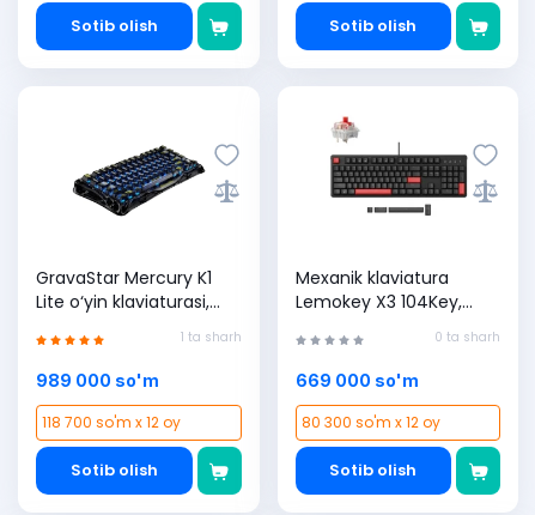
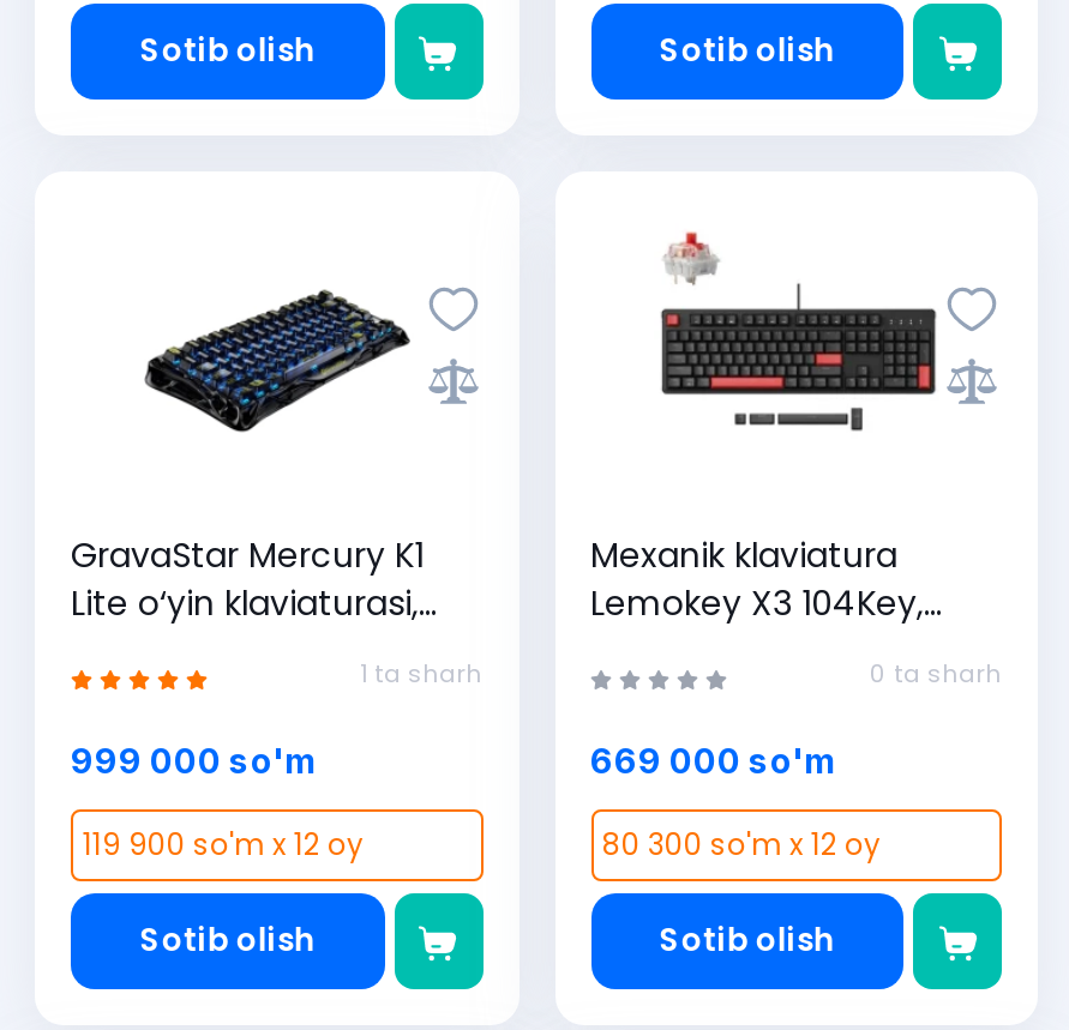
[36,370,159,390] 989 000 so'm -> [71,740,318,781] 999 000 so'm
[42,412,181,432] 118 700 so'm x 12 oy -> [83,824,364,865] 119 900 so'm x 12 oy

